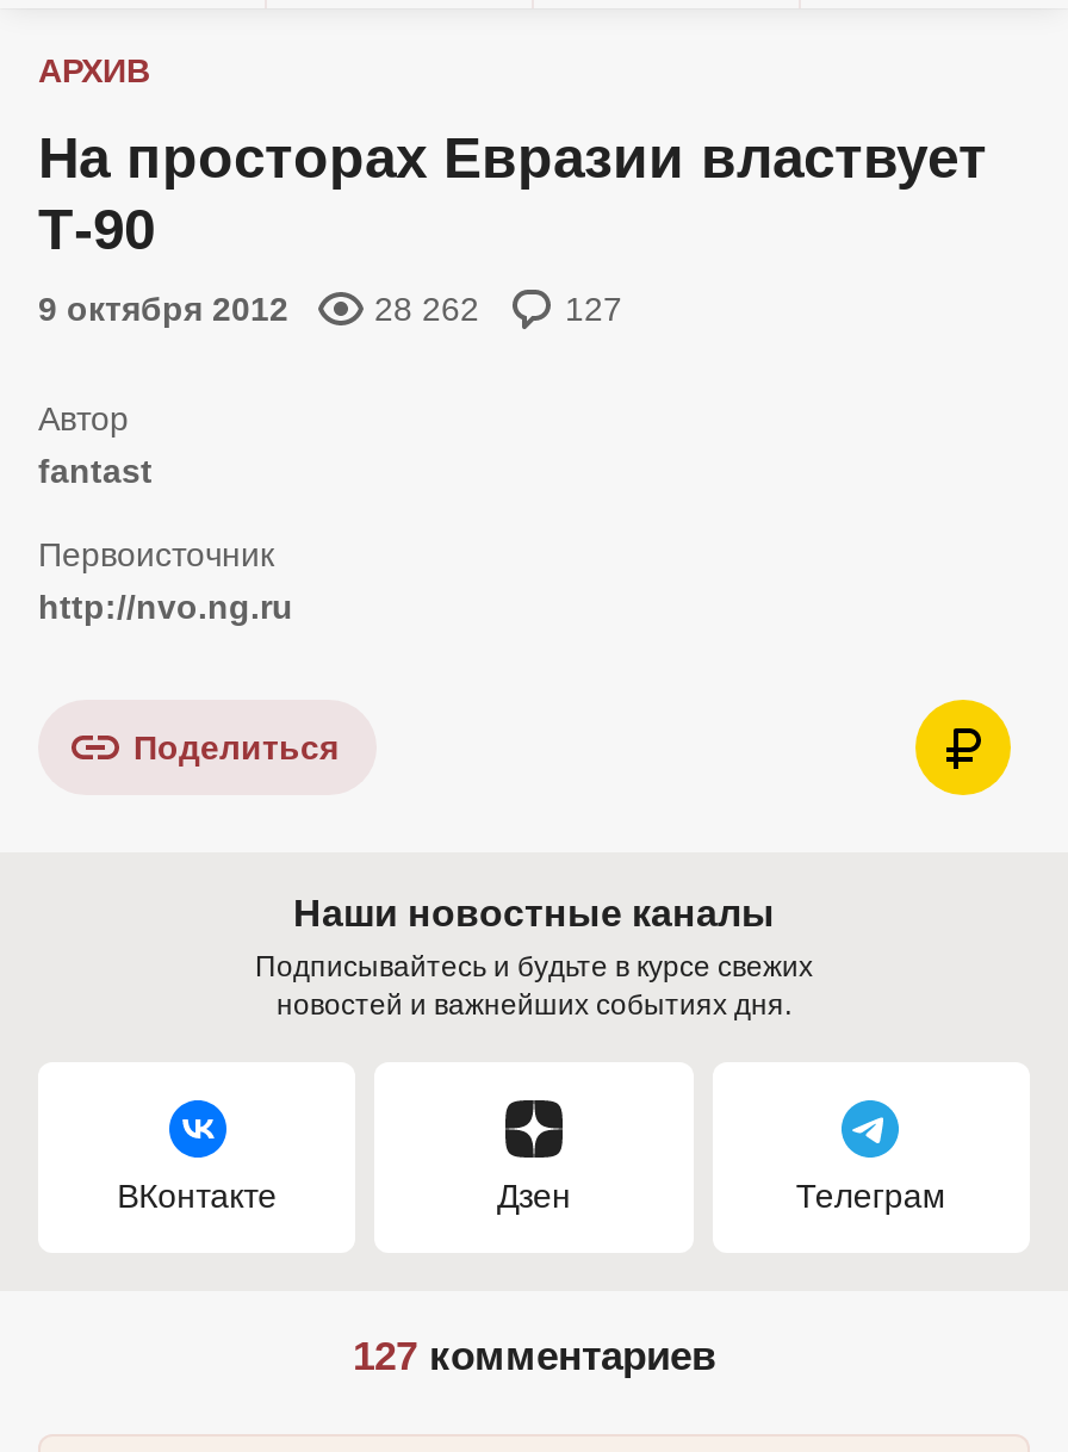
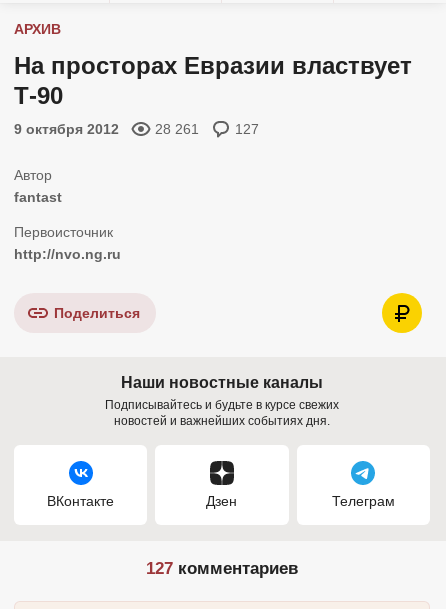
[374,290,479,328] 28 262 -> [155,121,199,137] 28 261

